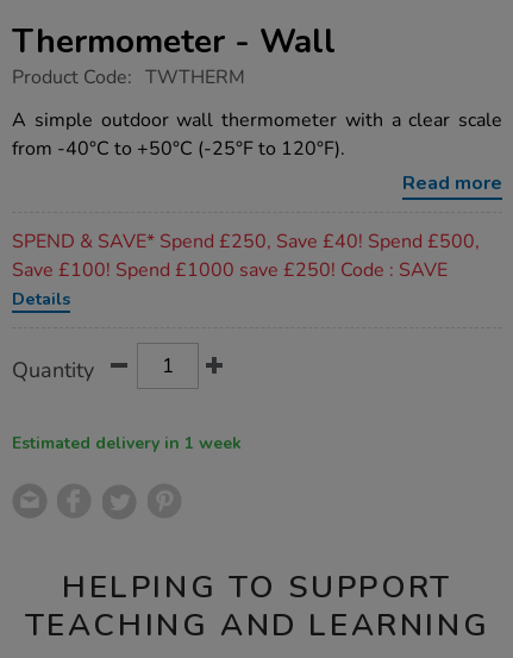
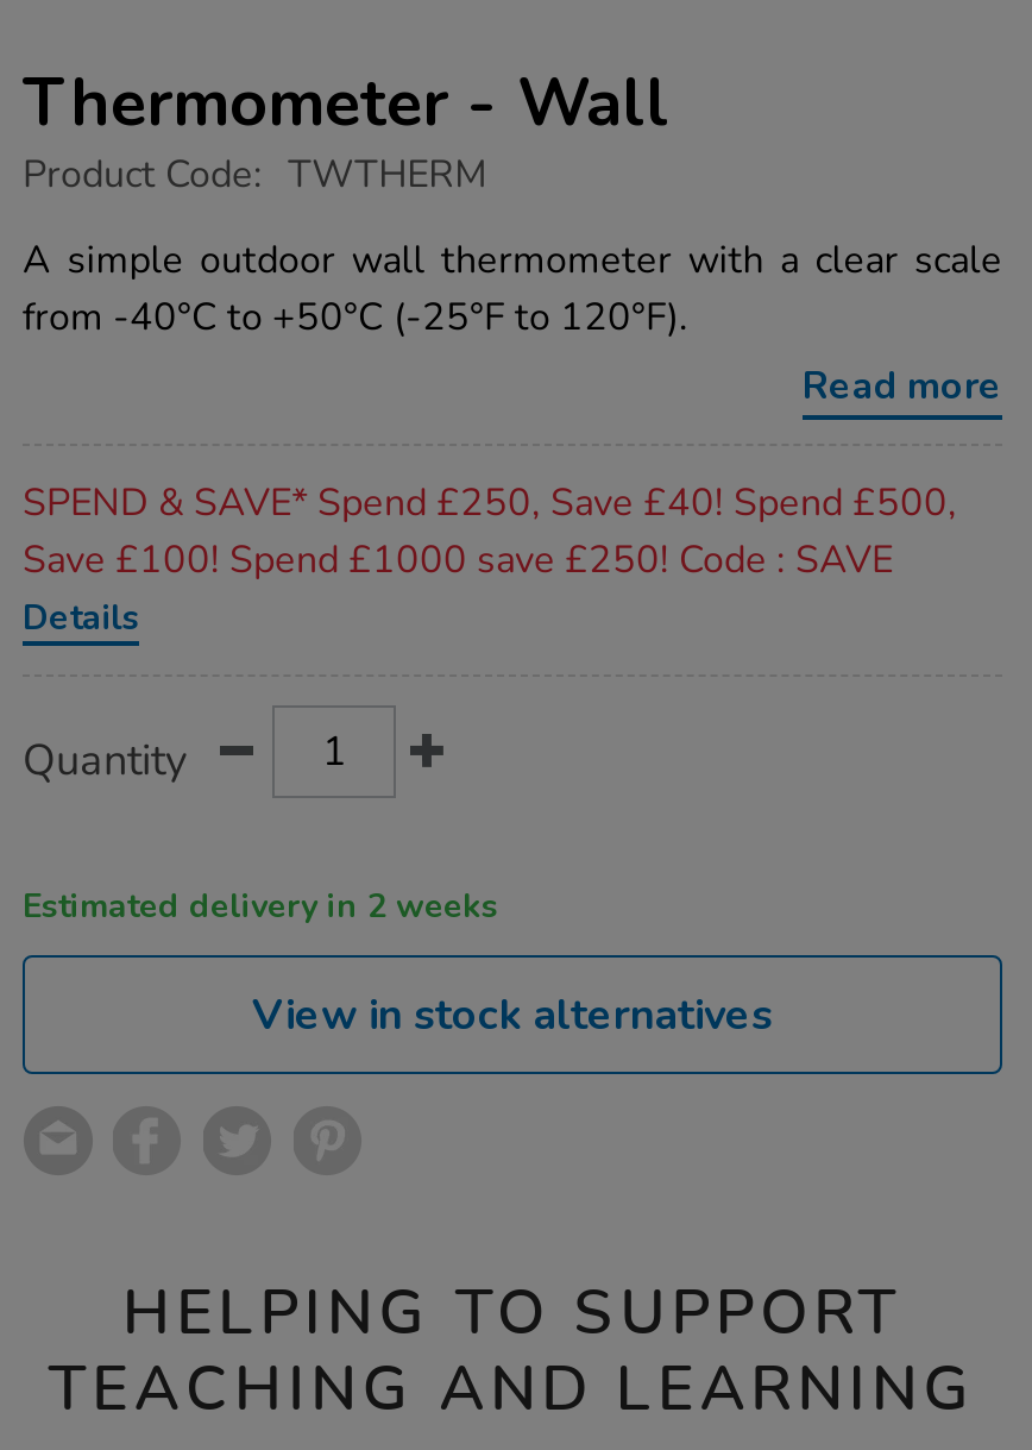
[12,432,242,455] Estimated delivery in 1 week -> [23,884,498,929] Estimated delivery in 2 weeks
none -> [252,986,773,1043] View in stock alternatives

